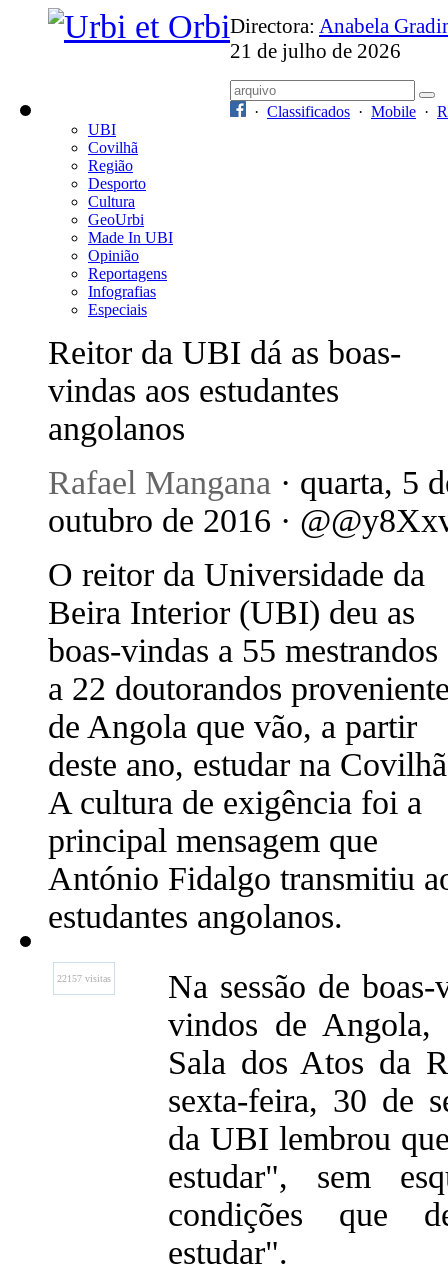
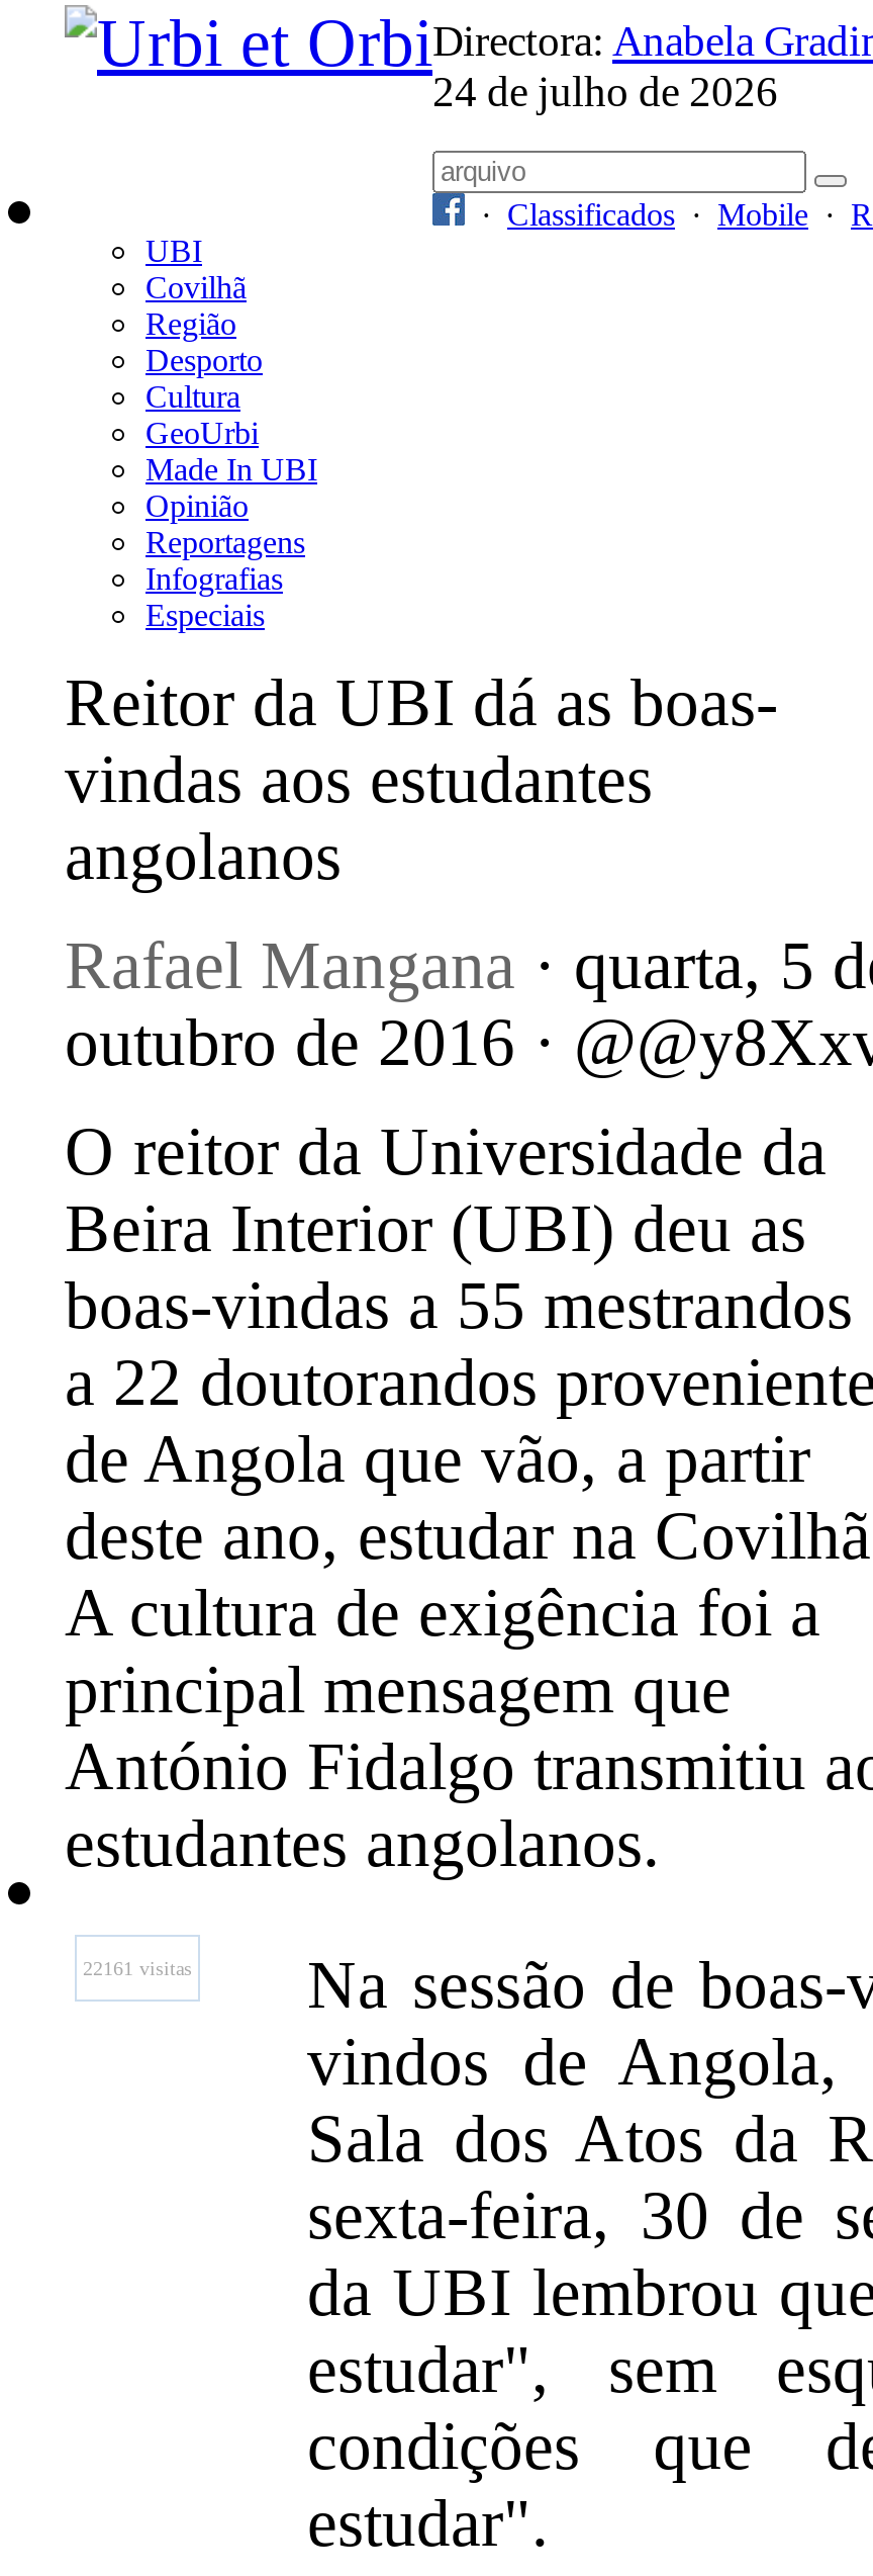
[230,39,401,63] 21 de julho de 2026 -> [432,68,778,116] 24 de julho de 2026
[57,973,111,984] 22157 visitas -> [83,1957,192,1979] 22161 visitas

